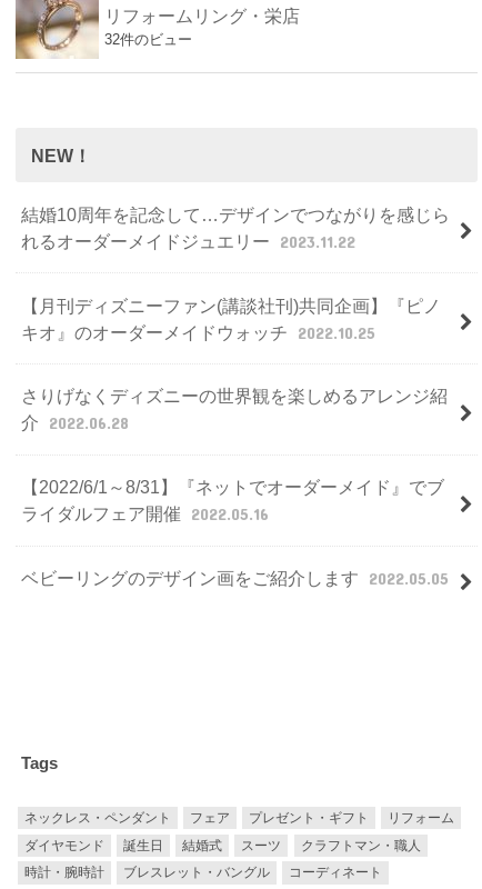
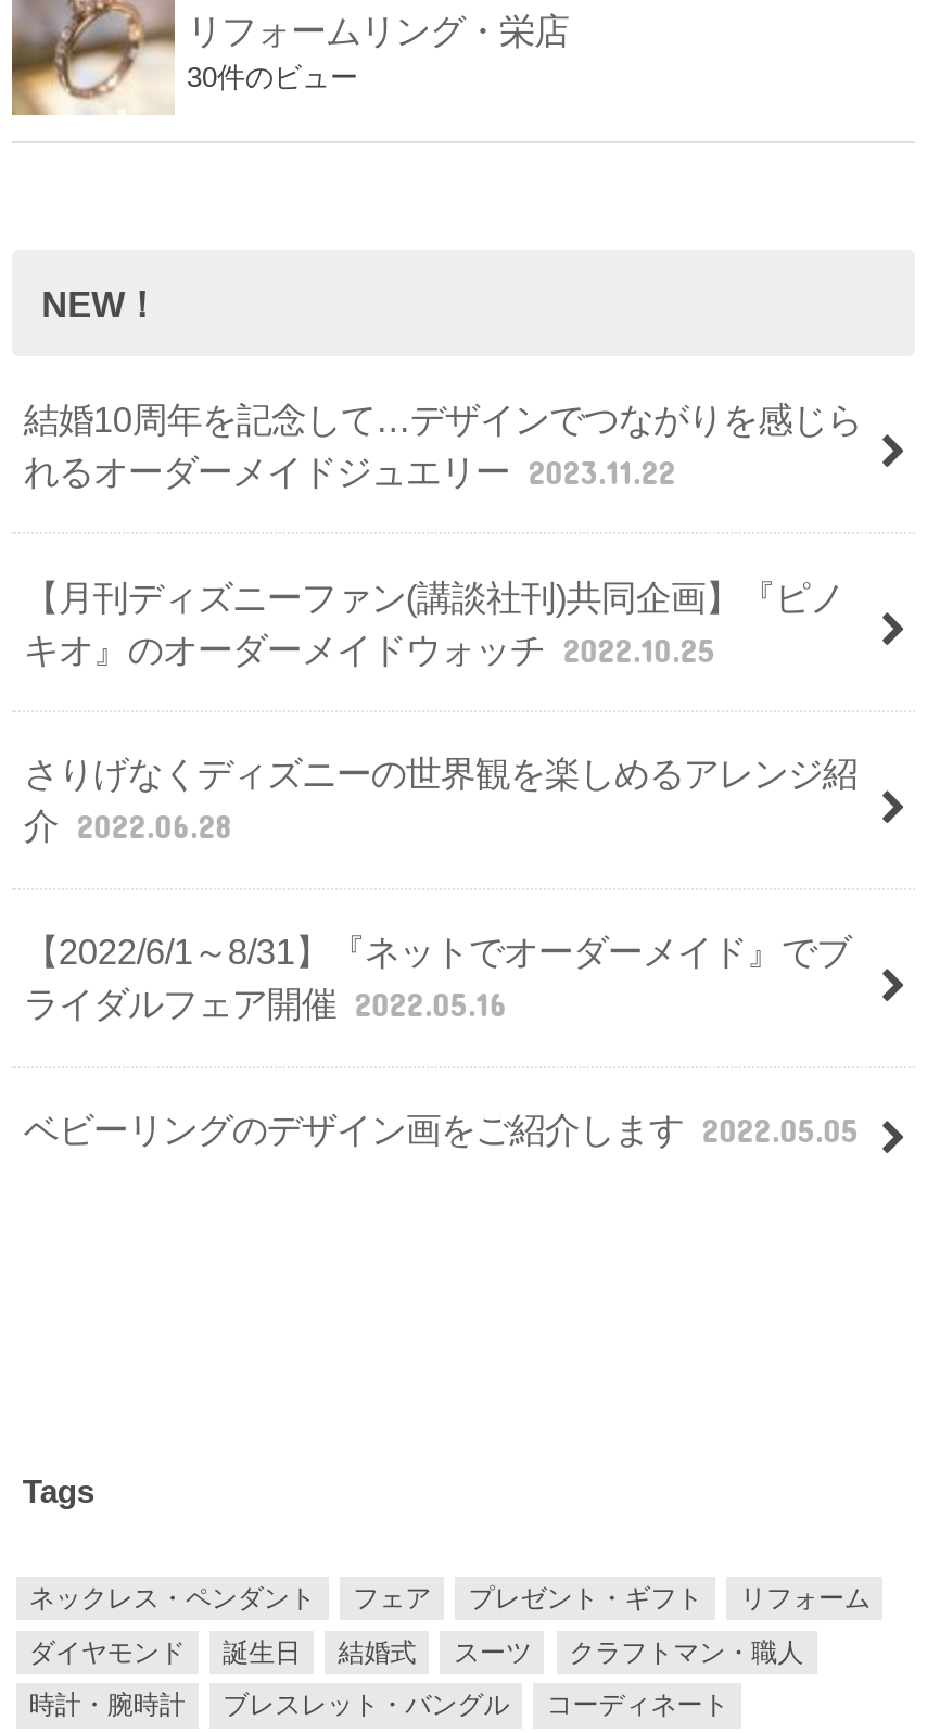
[105,31,193,47] 32件のビュー -> [187,60,358,93] 30件のビュー

